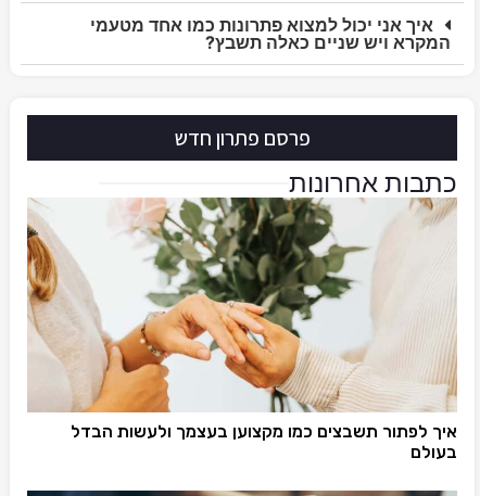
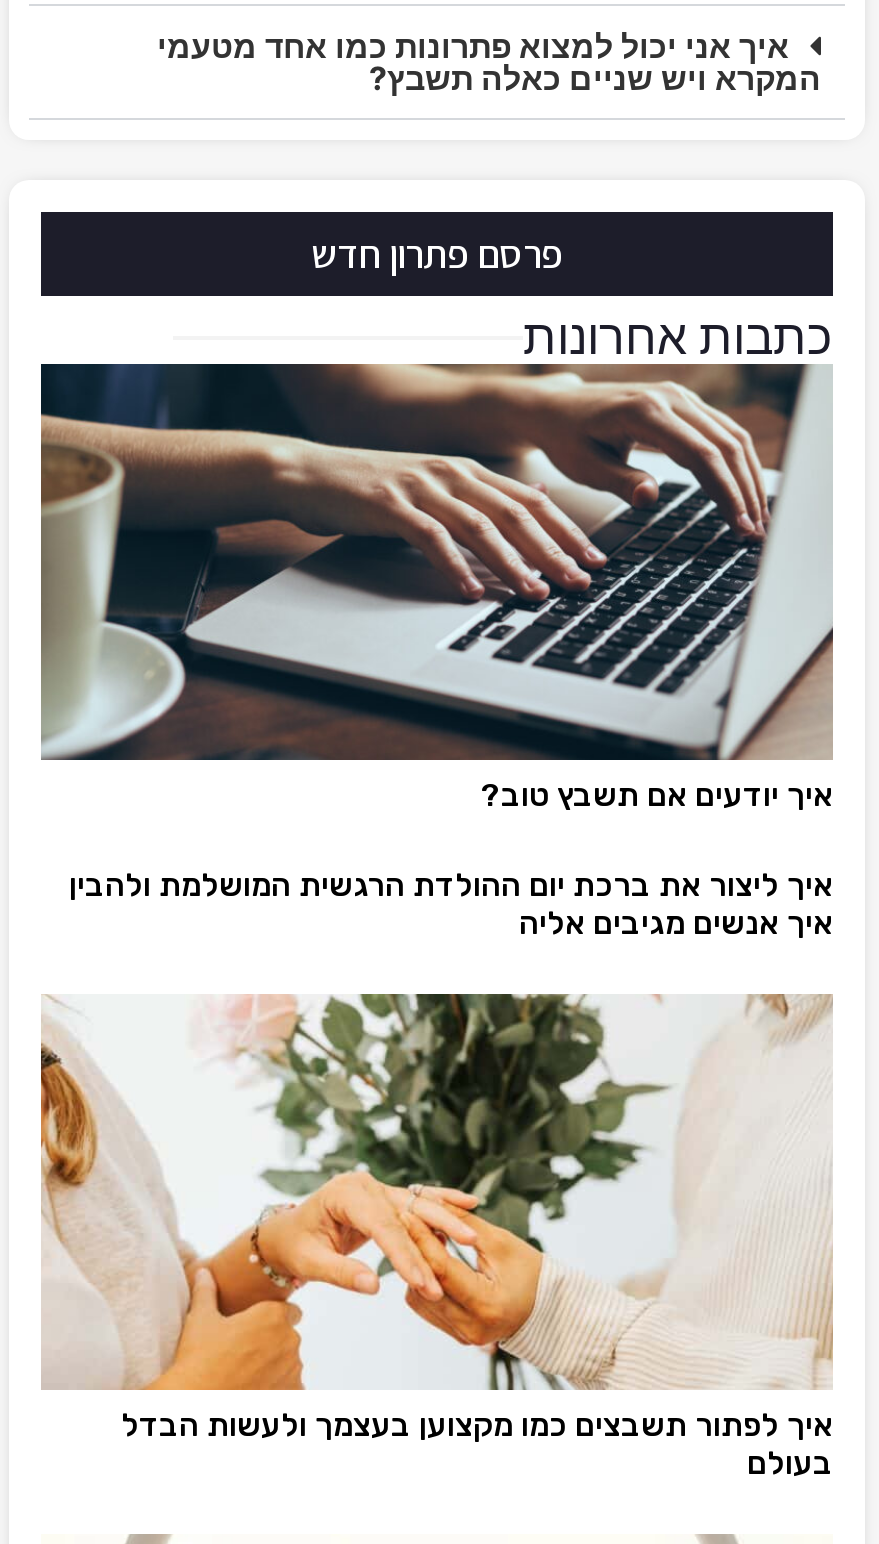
none -> [39,362,835,942] [image] | איך יודעים אם תשבץ טוב? | איך ליצור את ברכת יום ההולדת הרגשית המושלמת ולהבין | איך אנשים מגיבים אליה

